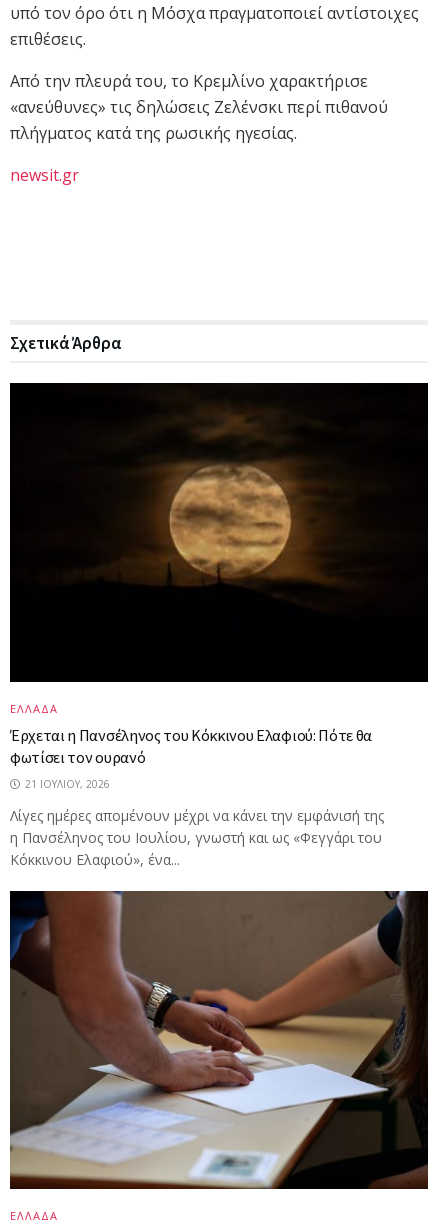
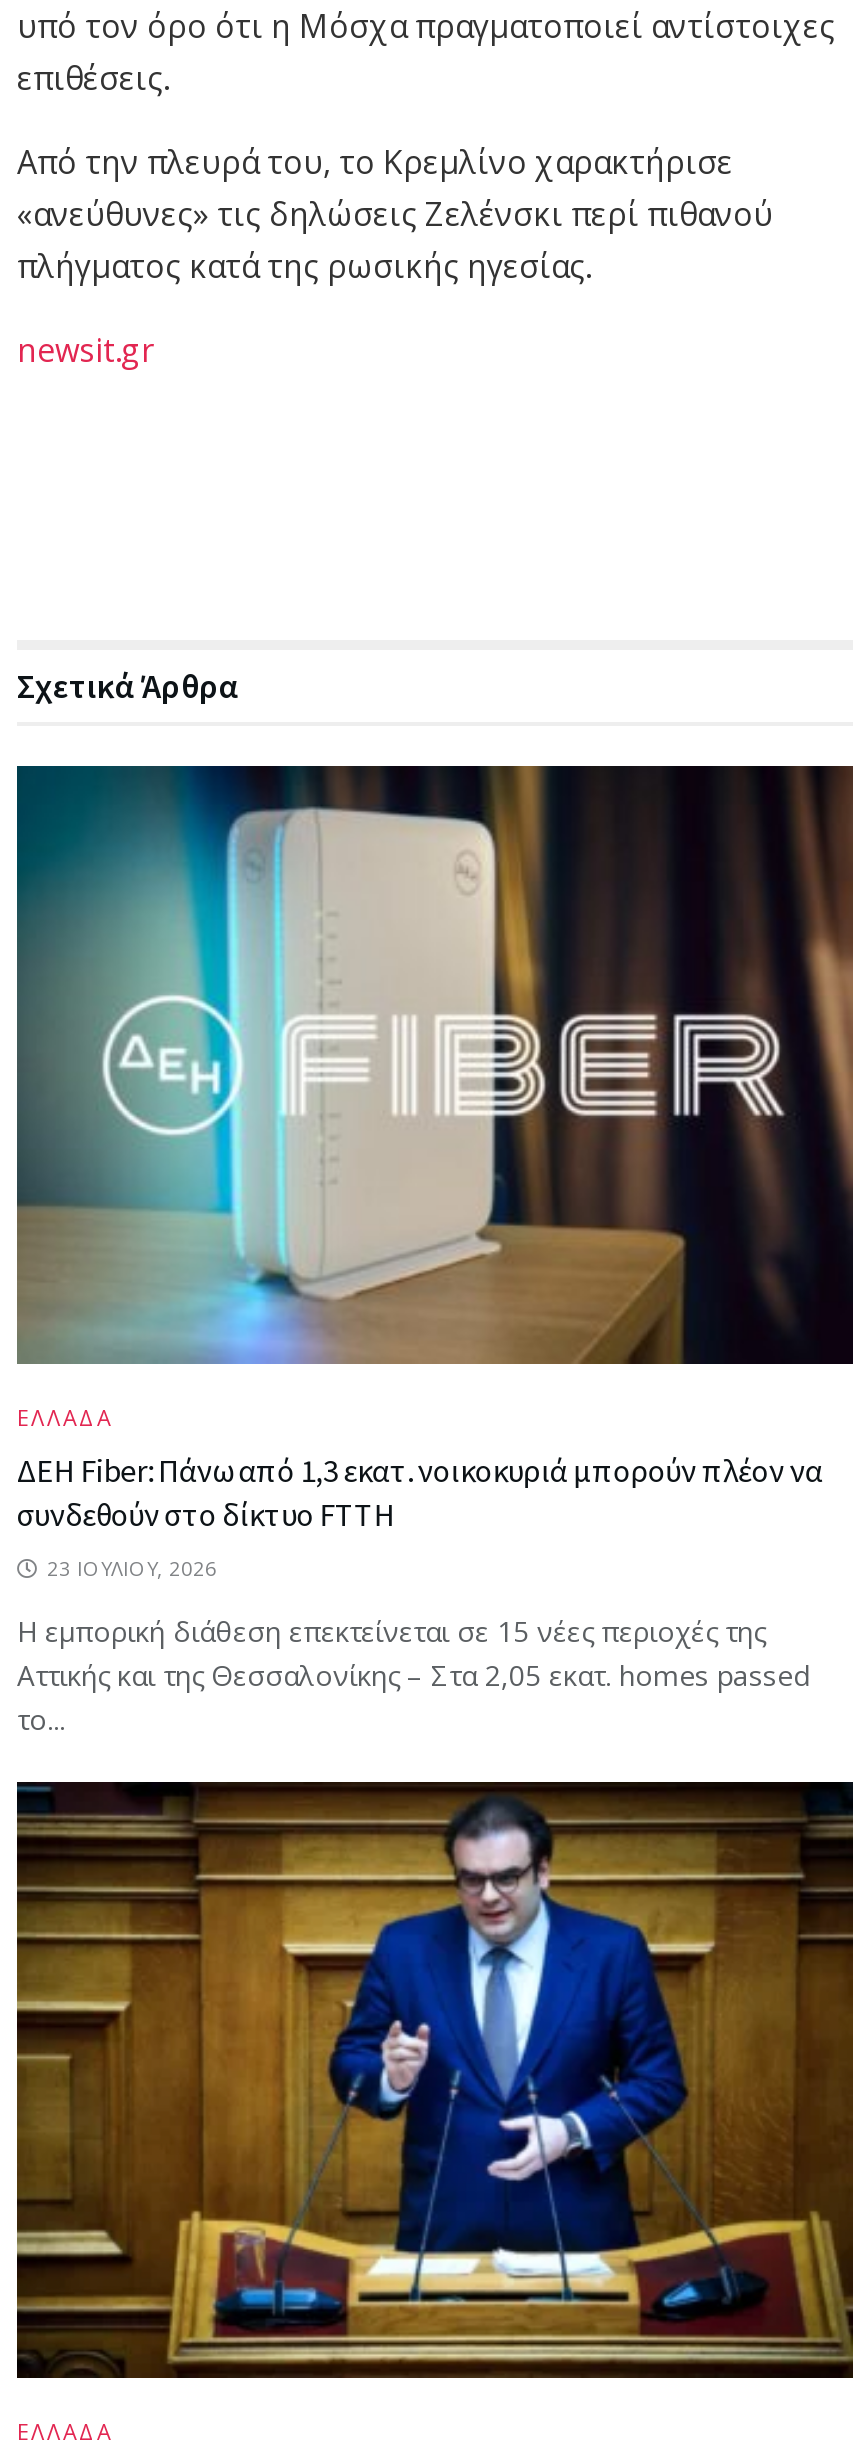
[9,382,429,683] [image] -> [15,764,855,1366] [image]
[10,725,372,767] Έρχεται η Πανσέληνος του Κόκκινου Ελαφιού: Πότε θα | φωτίσει τον ουρανό -> [17,1449,823,1533] ΔΕΗ Fiber: Πάνω από 1,3 εκατ. νοικοκυριά μπορούν πλέον να | συνδεθούν στο δίκτυο FTTH
[22,777,110,791] 21 ΙΟΥΛΊΟΥ, 2026 -> [41,1553,217,1581] 23 ΙΟΥΛΊΟΥ, 2026
[10,806,384,869] Λίγες ημέρες απομένουν μέχρι να κάνει την εμφάνισή της | η Πανσέληνος του Ιουλίου, γνωστή και ως «Φεγγάρι του | Κόκκινου Ελαφιού», ένα... -> [17,1611,809,1737] Η εμπορική διάθεση επεκτείνεται σε 15 νέες περιοχές της | Αττικής και της Θεσσαλονίκης – Στα 2,05 εκατ. homes passed | το...
[9,890,428,1189] [image] -> [15,1780,853,2378] [image]

